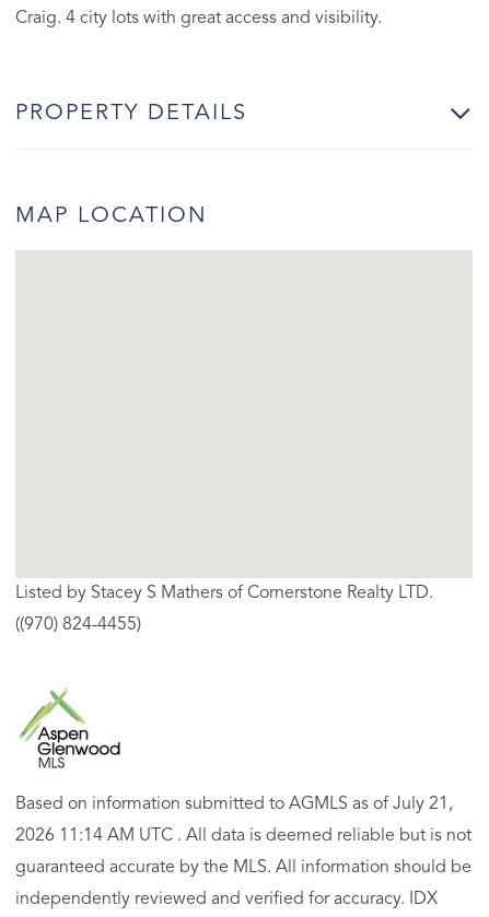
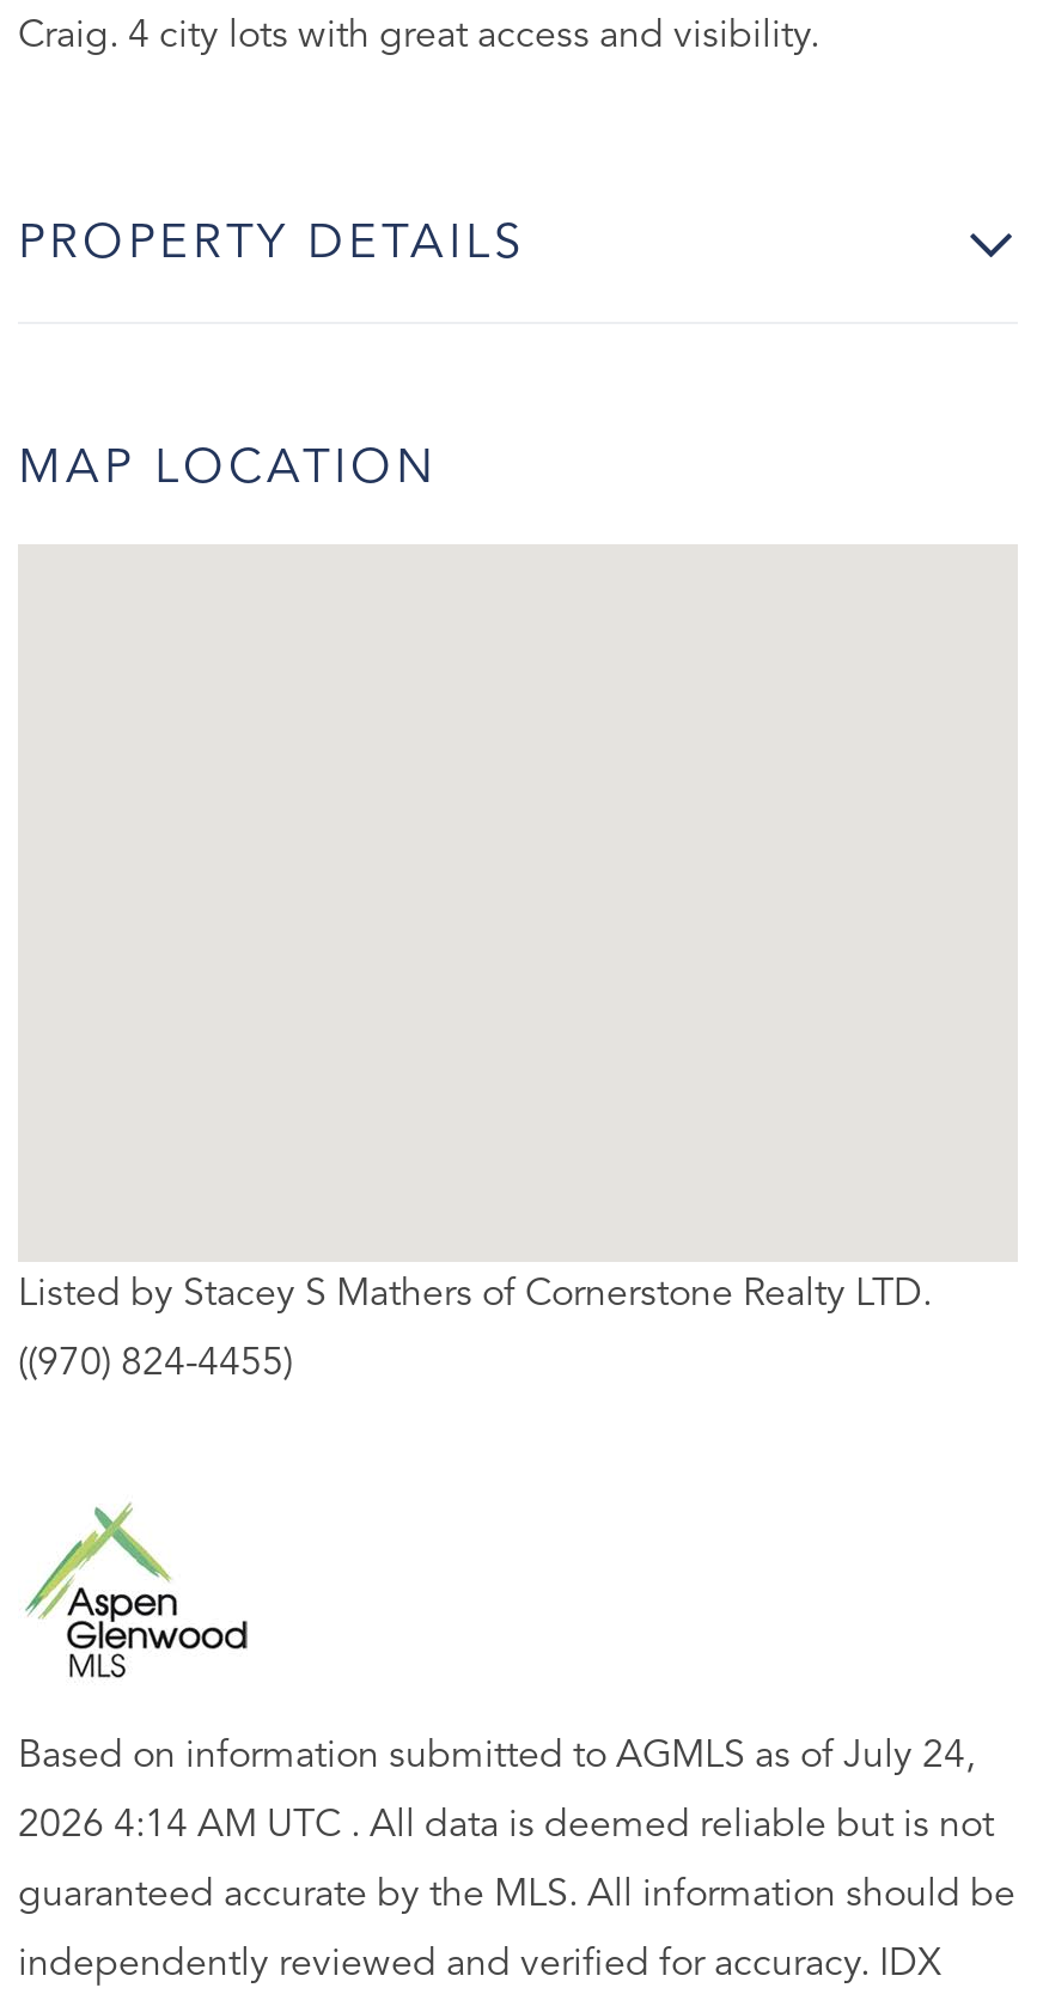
[15,795,453,813] Based on information submitted to AGMLS as of July 21, -> [18,1737,975,1775] Based on information submitted to AGMLS as of July 24,
[15,827,471,844] 2026 11:14 AM UTC . All data is deemed reliable but is not -> [18,1806,994,1845] 2026 4:14 AM UTC . All data is deemed reliable but is not

